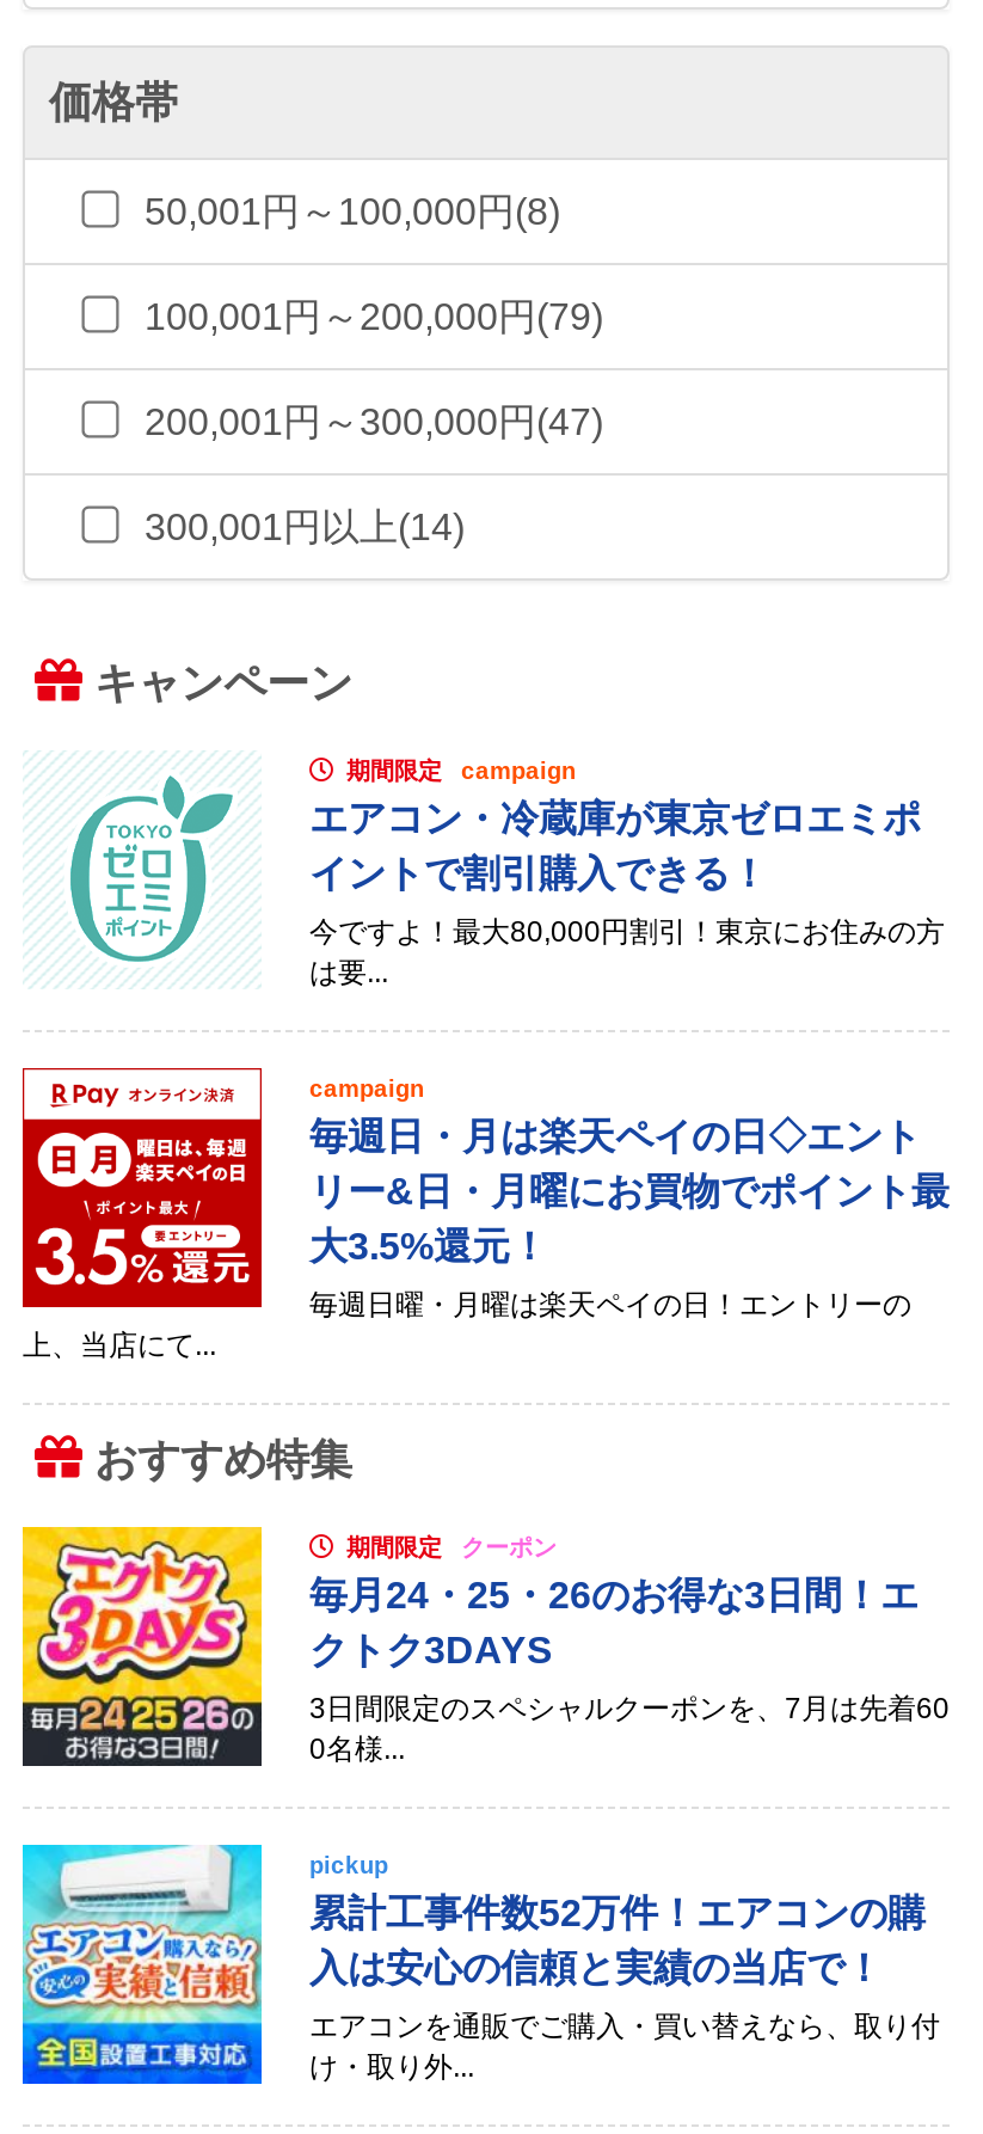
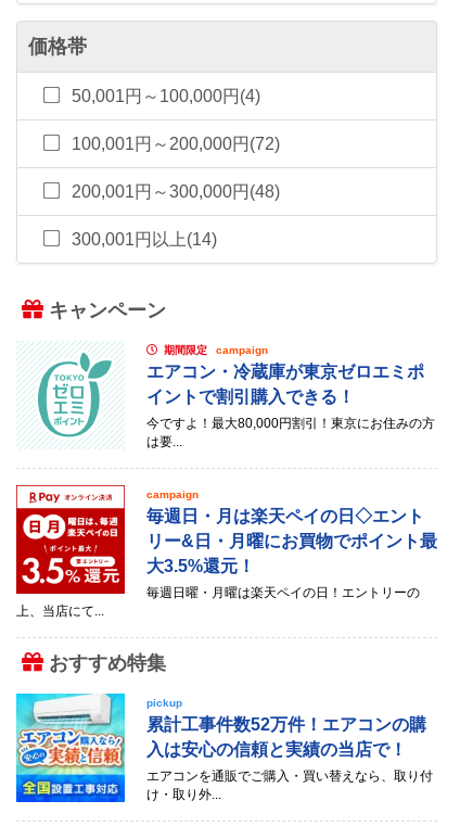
[145,191,560,232] 50,001円～100,000円(8) -> [72,87,260,105] 50,001円～100,000円(4)
[145,296,603,337] 100,001円～200,000円(79) -> [72,135,280,153] 100,001円～200,000円(72)
[145,401,603,442] 200,001円～300,000円(47) -> [72,182,280,201] 200,001円～300,000円(48)
[20,1525,950,1768] [image] | 期間限定 クーポン | 毎月24・25・26のお得な3日間！エ | クトク3DAYS | 3日間限定のスペシャルクーポンを、7月は先着60 | 0名様... -> none

